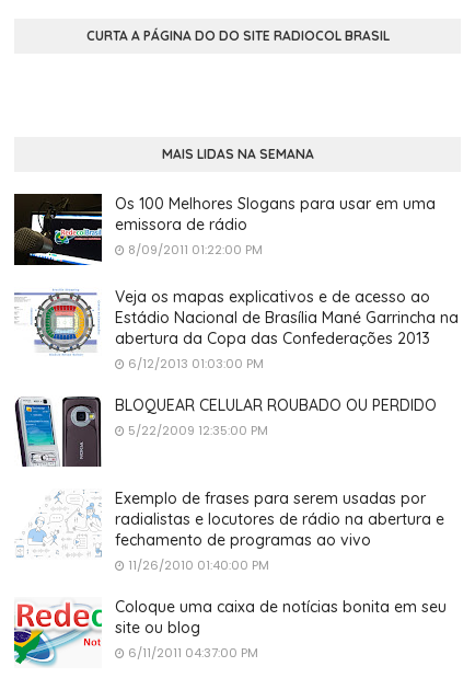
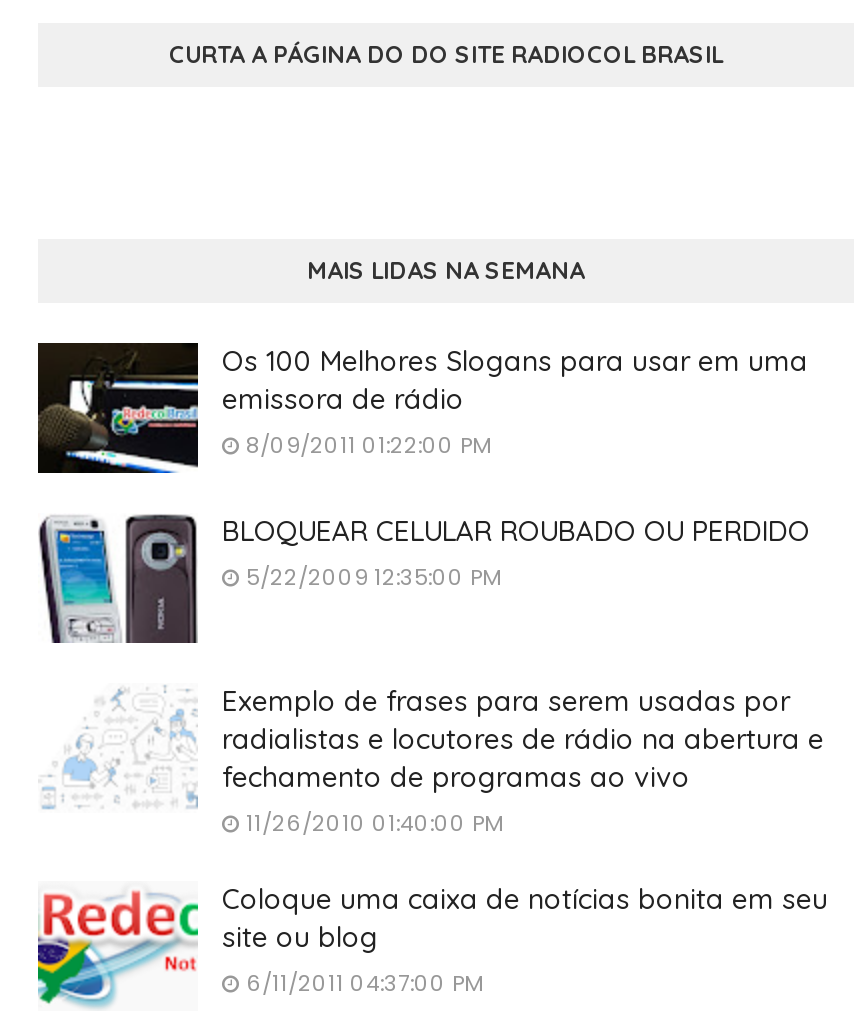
[15,287,459,372] [image] | Veja os mapas explicativos e de acesso ao | Estádio Nacional de Brasília Mané Garrincha na | abertura da Copa das Confederações 2013 | 6/12/2013 01:03:00 PM -> none

